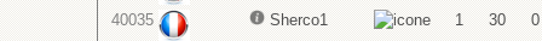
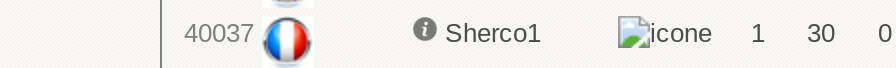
[111,11,158,29] 40035 -> [184,18,262,48] 40037

